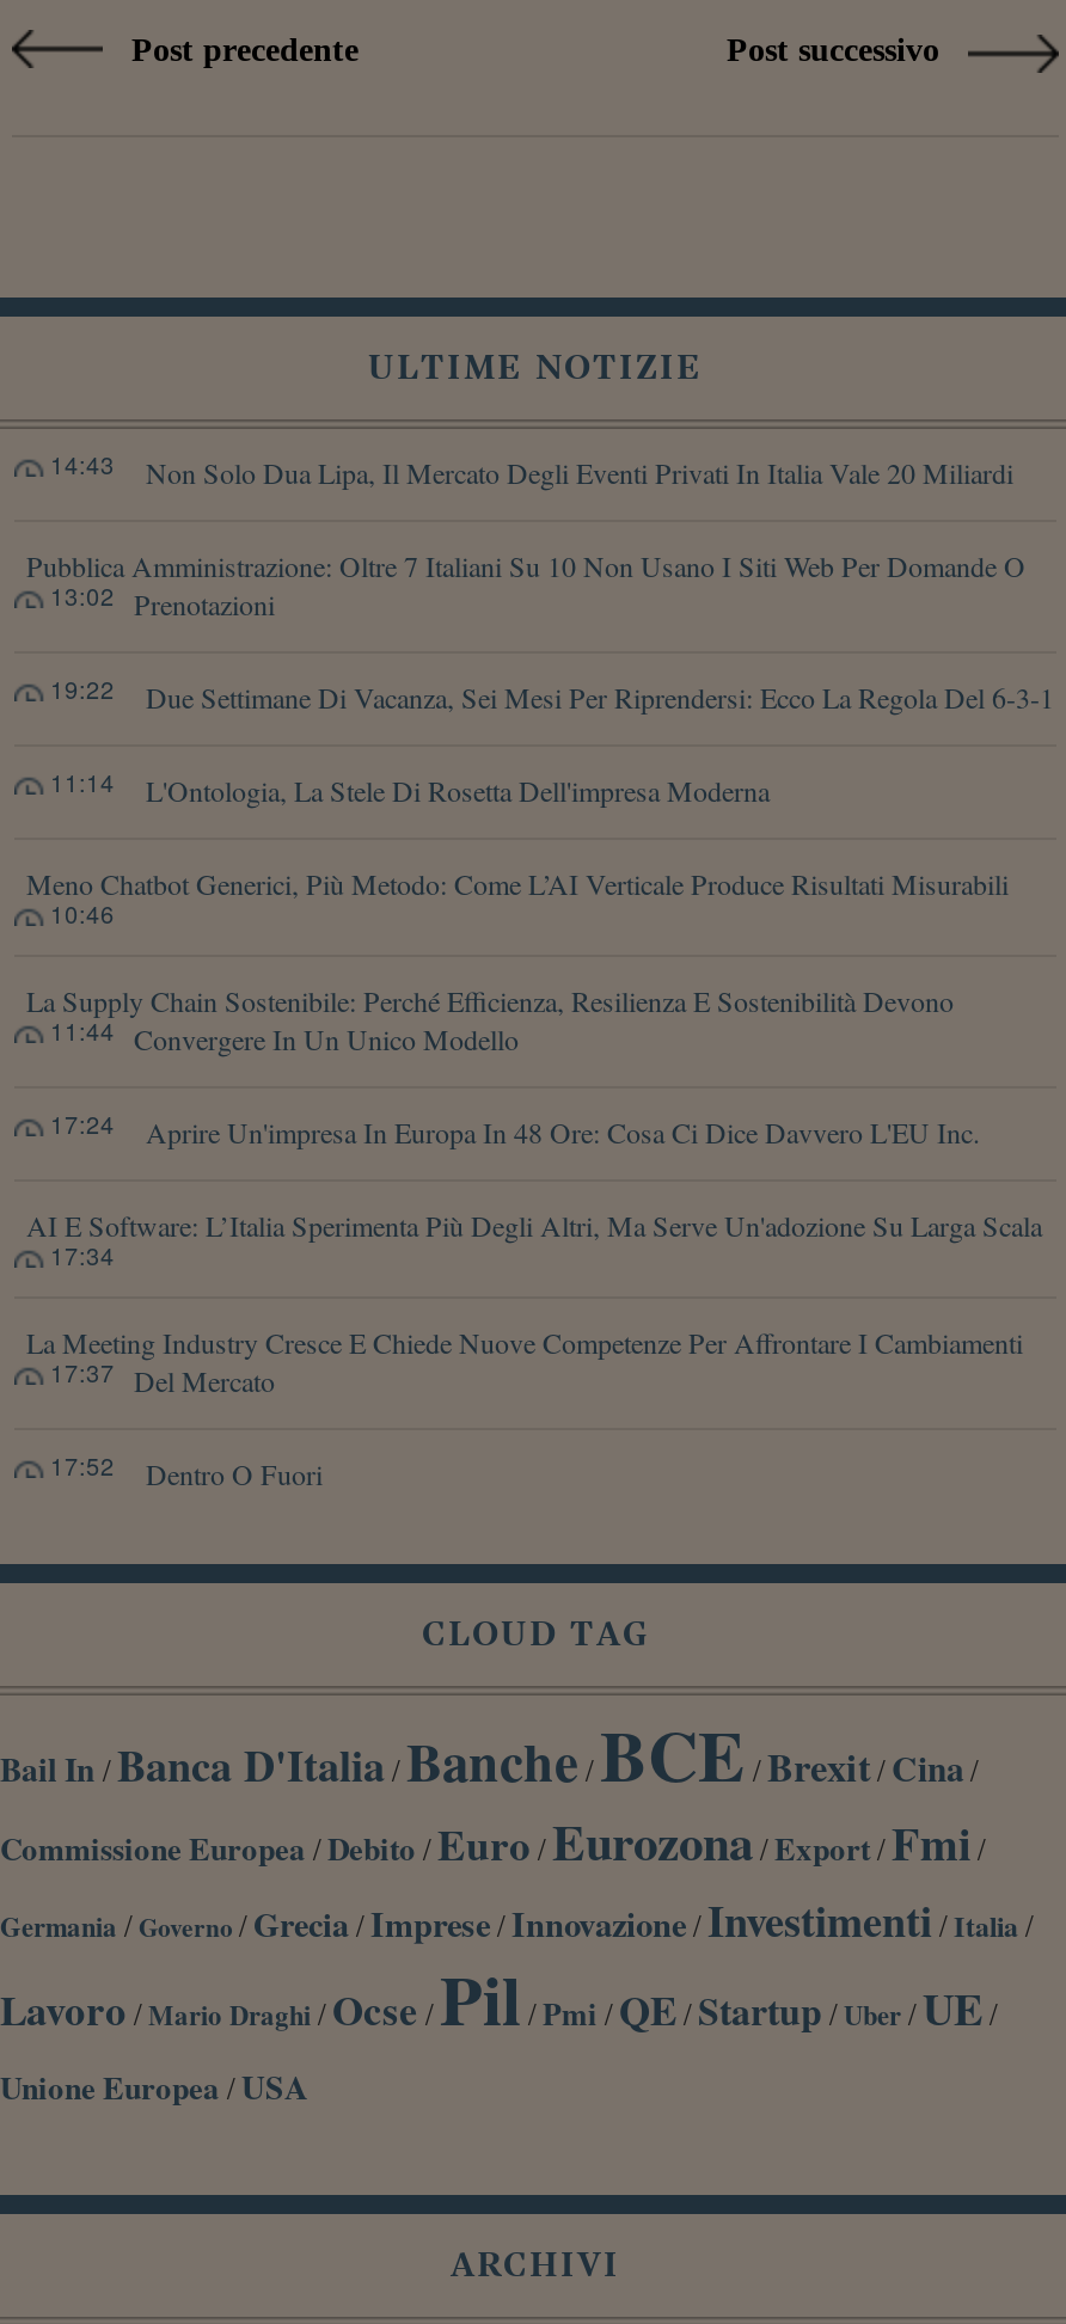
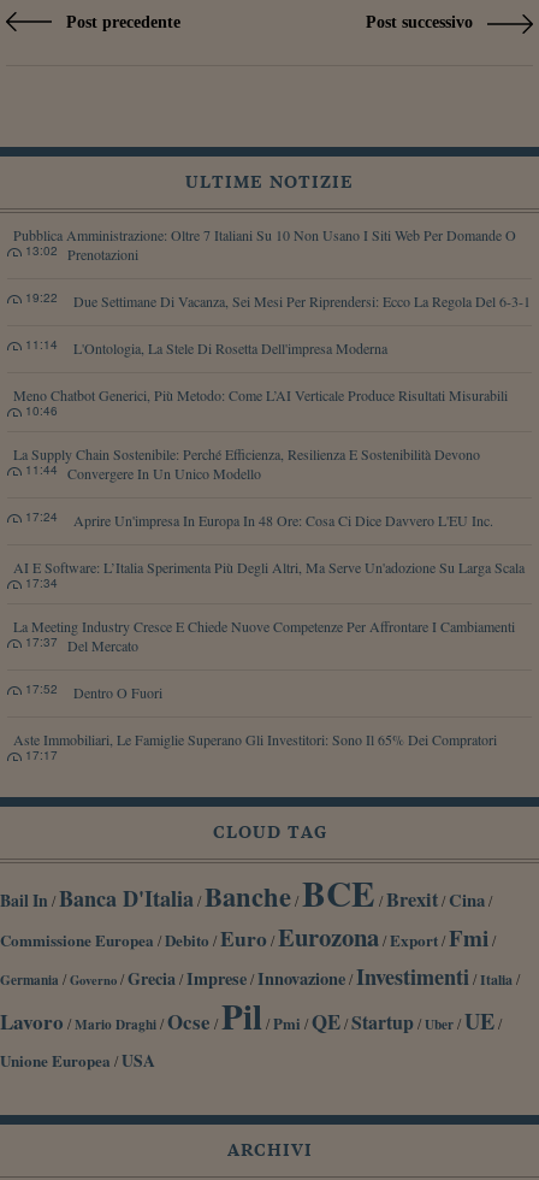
[50,447,1013,490] Non Solo Dua Lipa, Il Mercato Degli Eventi Privati In Italia Vale 20 Miliardi | 14:43 -> none
moved [26,545,1054,1491] -> [13,225,531,701]: Pubblica Amministrazione: Oltre 7 Italiani Su 10 Non Usano I Siti Web Per Domande O | Prenotazioni | 13:02 | ... | Dentro O Fuori | 17:52
none -> [13,729,497,763] Aste Immobiliari, Le Famiglie Superano Gli Investitori: Sono Il 65% Dei Compratori | 17:17

